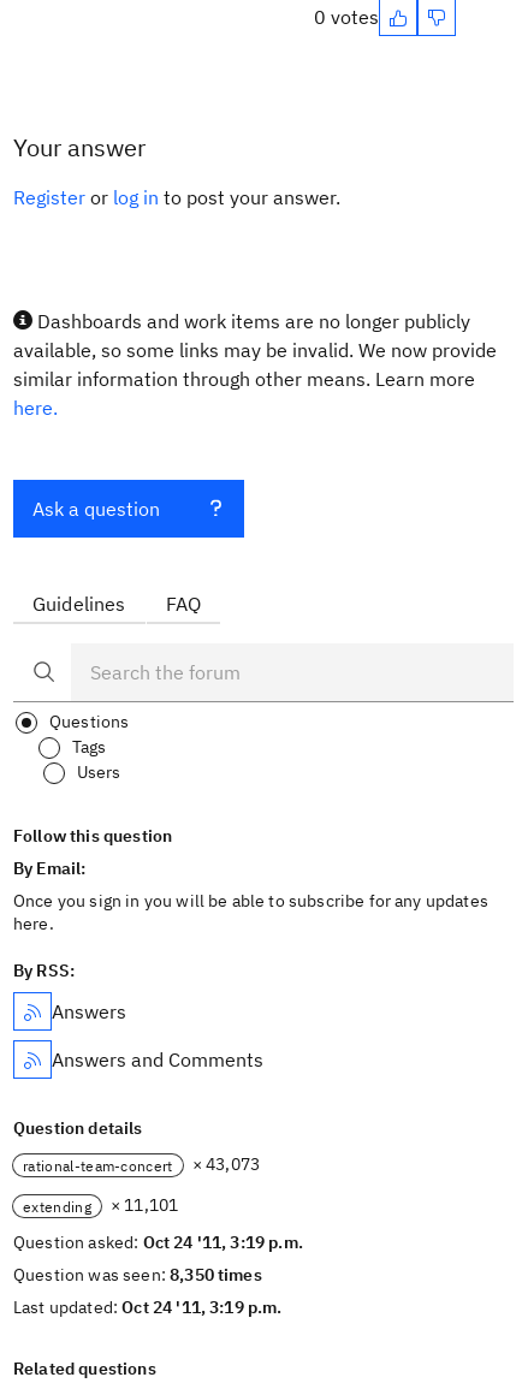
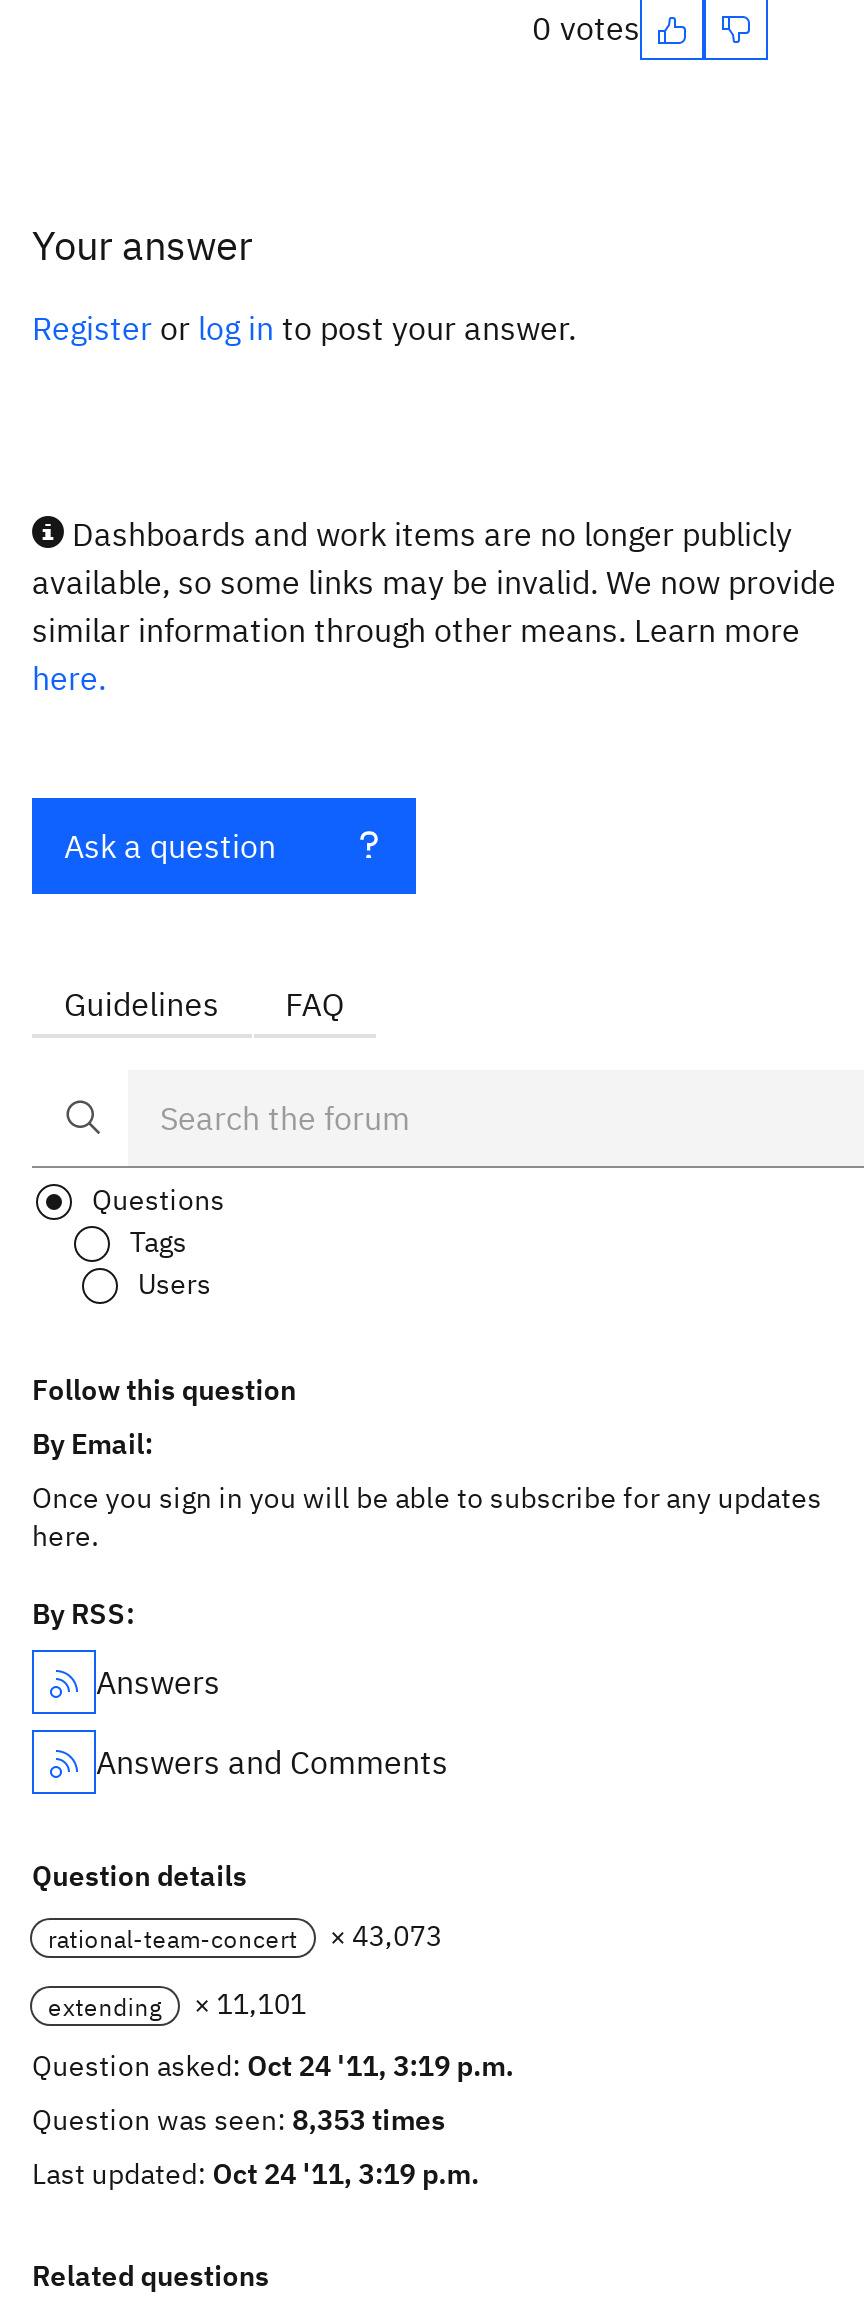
[13,1264,262,1286] Question was seen: 8,350 times -> [32,2102,446,2138] Question was seen: 8,353 times

